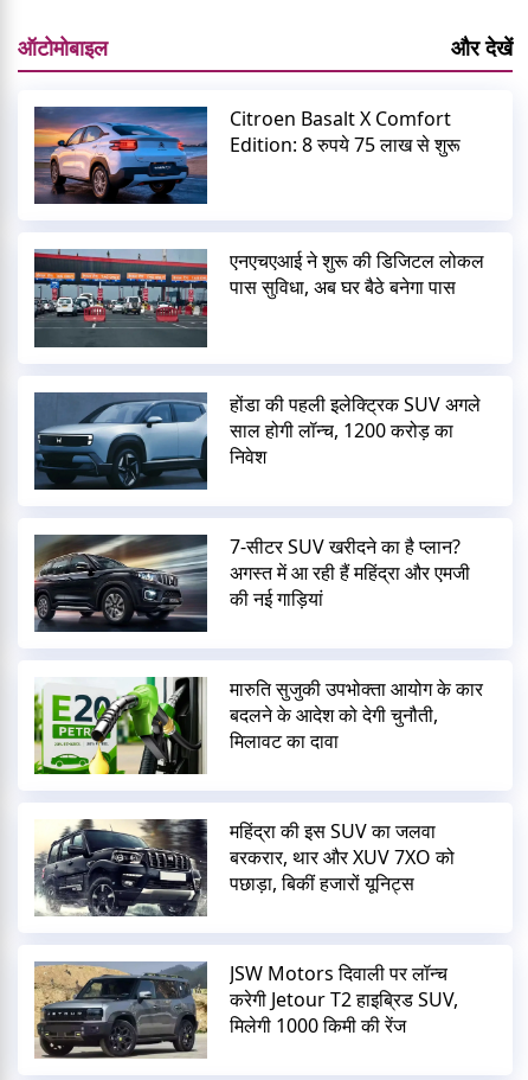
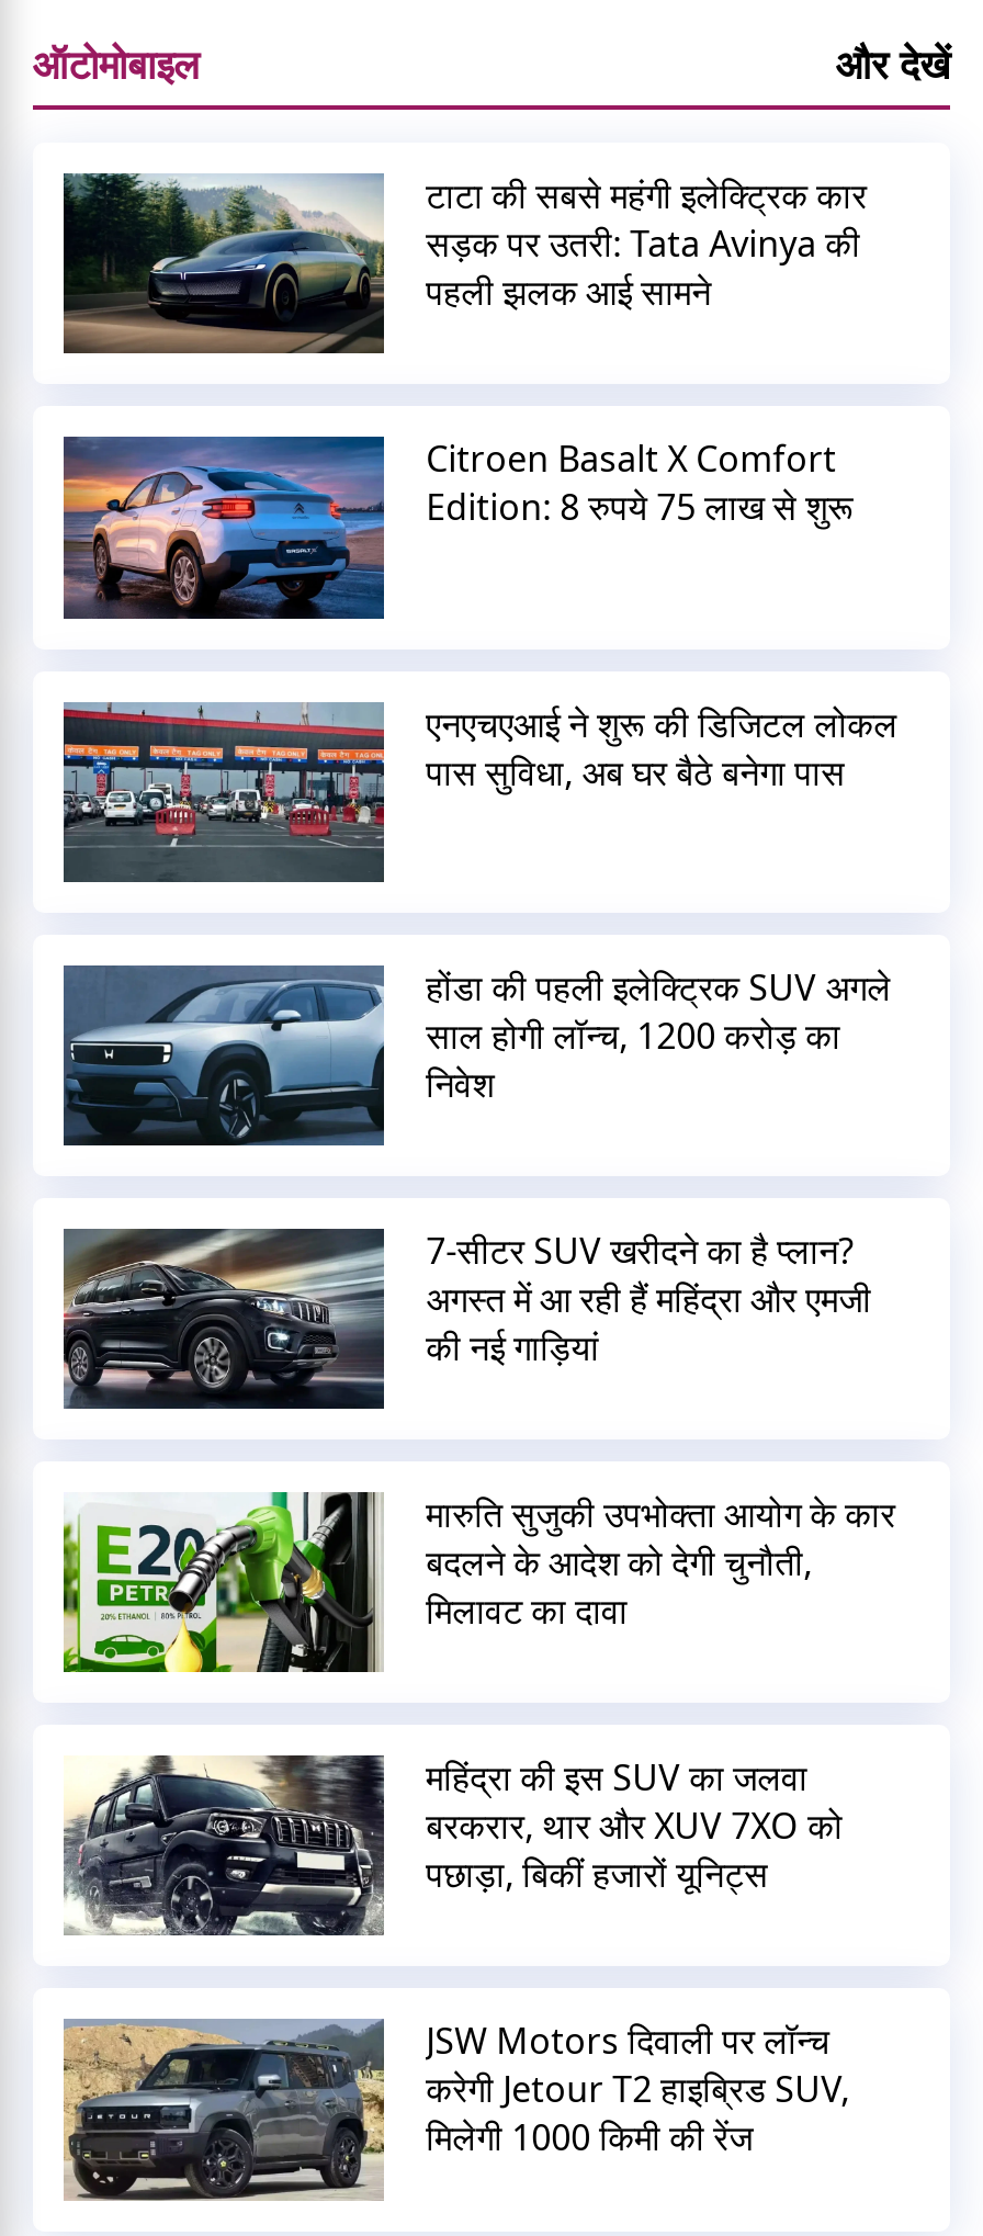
none -> [61,172,867,355] [image] | टाटा की सबसे महंगी इलेक्ट्रिक कार | सड़क पर उतरी: Tata Avinya की | पहली झलक आई सामने

